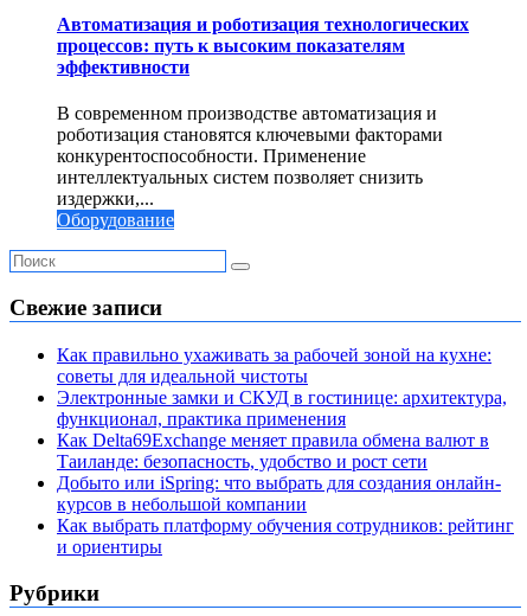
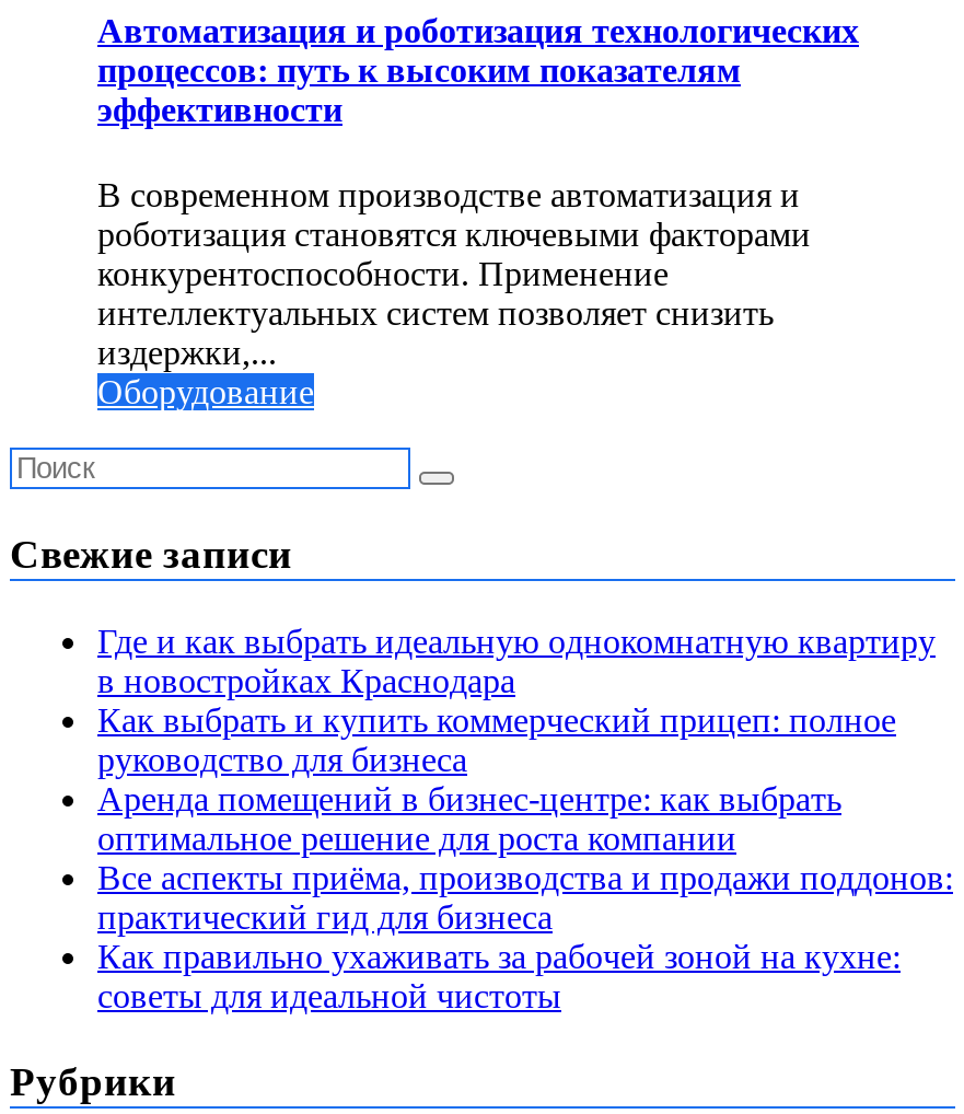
none -> [97,622,953,935] Где и как выбрать идеальную однокомнатную квартиру | в новостройках Краснодара | Как выбрать и купить коммерческий прицеп: полное | руководство для бизнеса | Аренда помещений в бизнес‑центре: как выбрать | оптимальное решение для роста компании | Все аспекты приёма, производства и продажи поддонов: | практический гид для бизнеса
moved [57,345,491,386] -> [97,938,901,1014]: Как правильно ухаживать за рабочей зоной на кухне: | советы для идеальной чистоты
[57,387,514,557] Электронные замки и СКУД в гостинице: архитектура, | функционал, практика применения | Как Delta69Exchange меняет правила обмена валют в | Таиланде: безопасность, удобство и рост сети | Добыто или iSpring: что выбрать для создания онлайн- | курсов в небольшой компании | Как выбрать платформу обучения сотрудников: рейтинг | и ориентиры -> none

